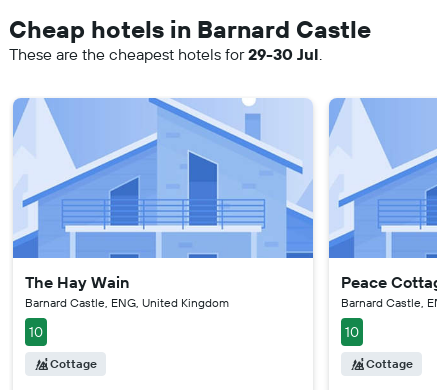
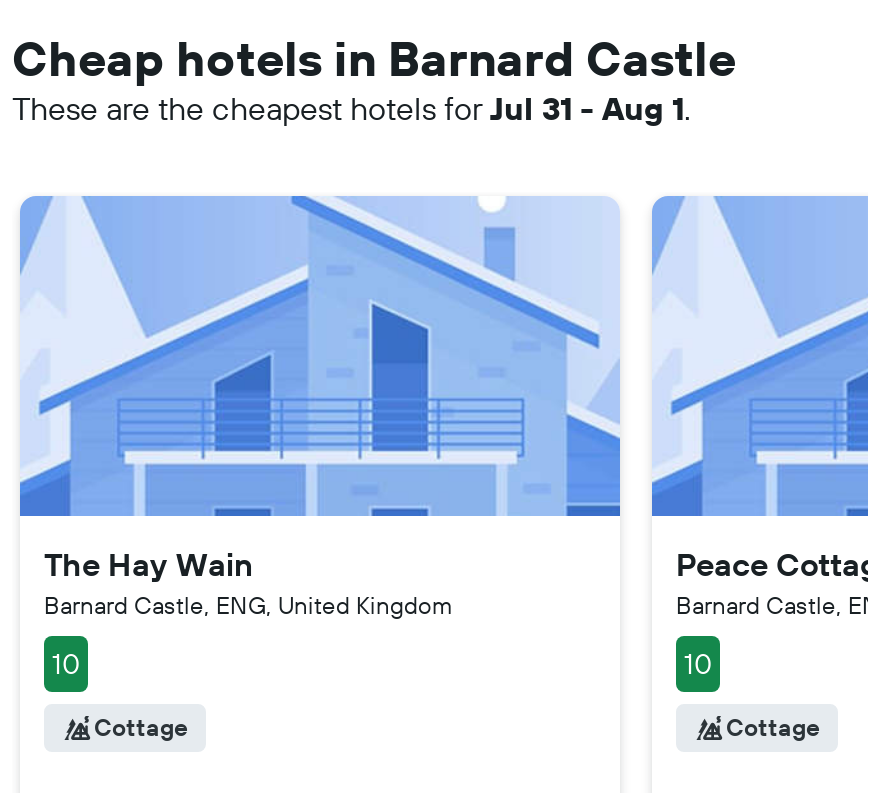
[9,44,322,64] These are the cheapest hotels for 29-30 Jul. -> [12,88,690,128] These are the cheapest hotels for Jul 31 - Aug 1.

